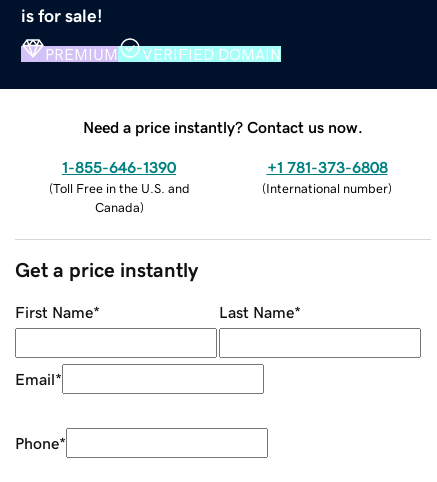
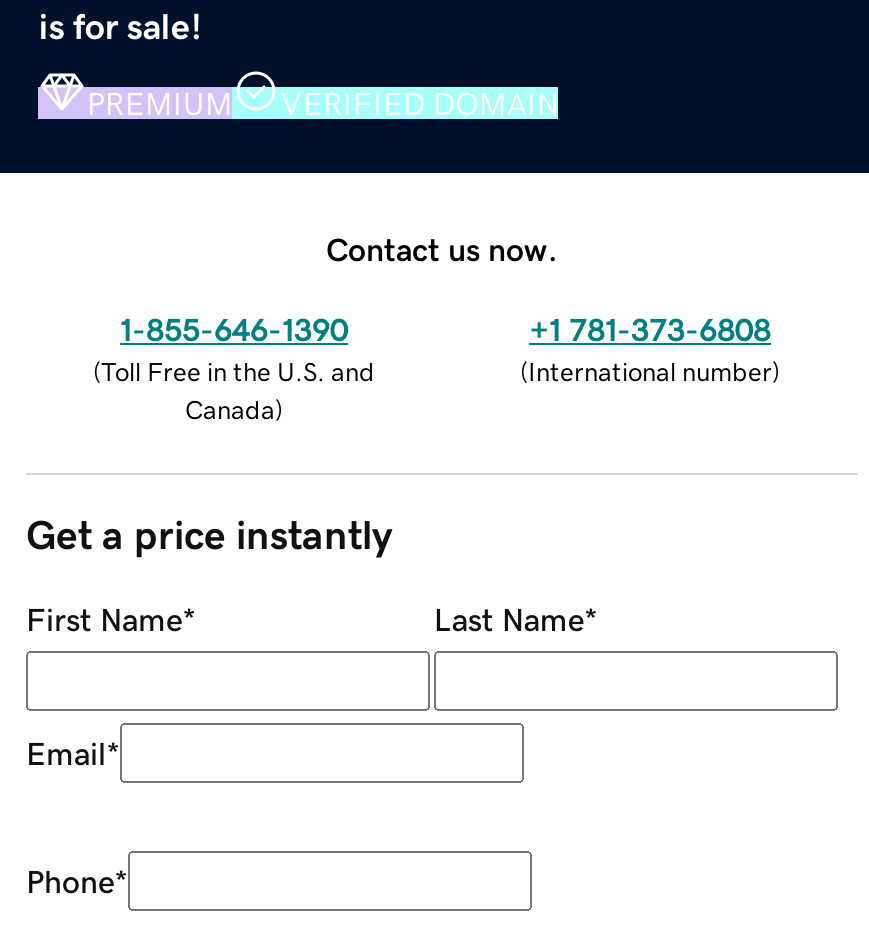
[83,119,363,135] Need a price instantly? Contact us now. -> [326,232,558,264] Contact us now.

